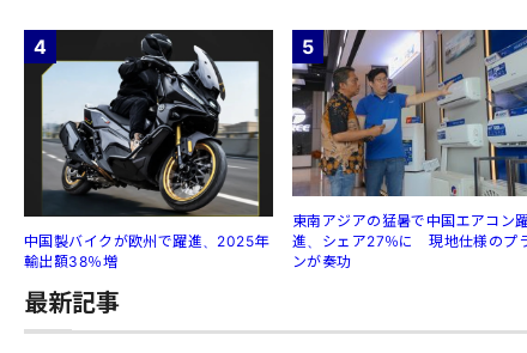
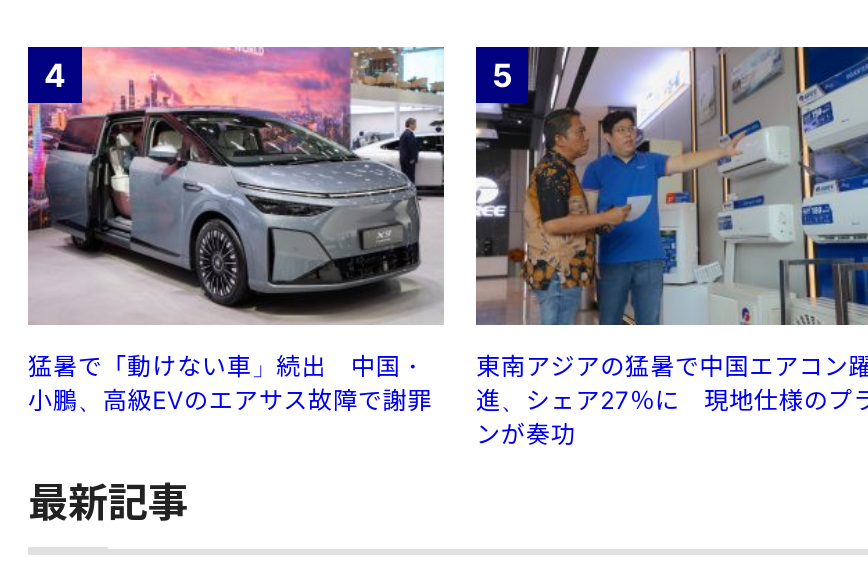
[23,29,274,271] [image] | 中国製バイクが欧州で躍進、2025年 | 輸出額38％増 -> [26,45,444,414] [image] | 猛暑で「動けない車」続出 中国・ | 小鵬、高級EVのエアサス故障で謝罪

